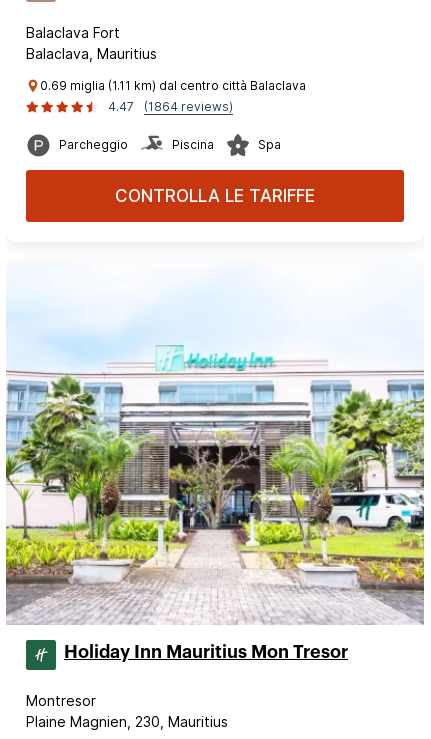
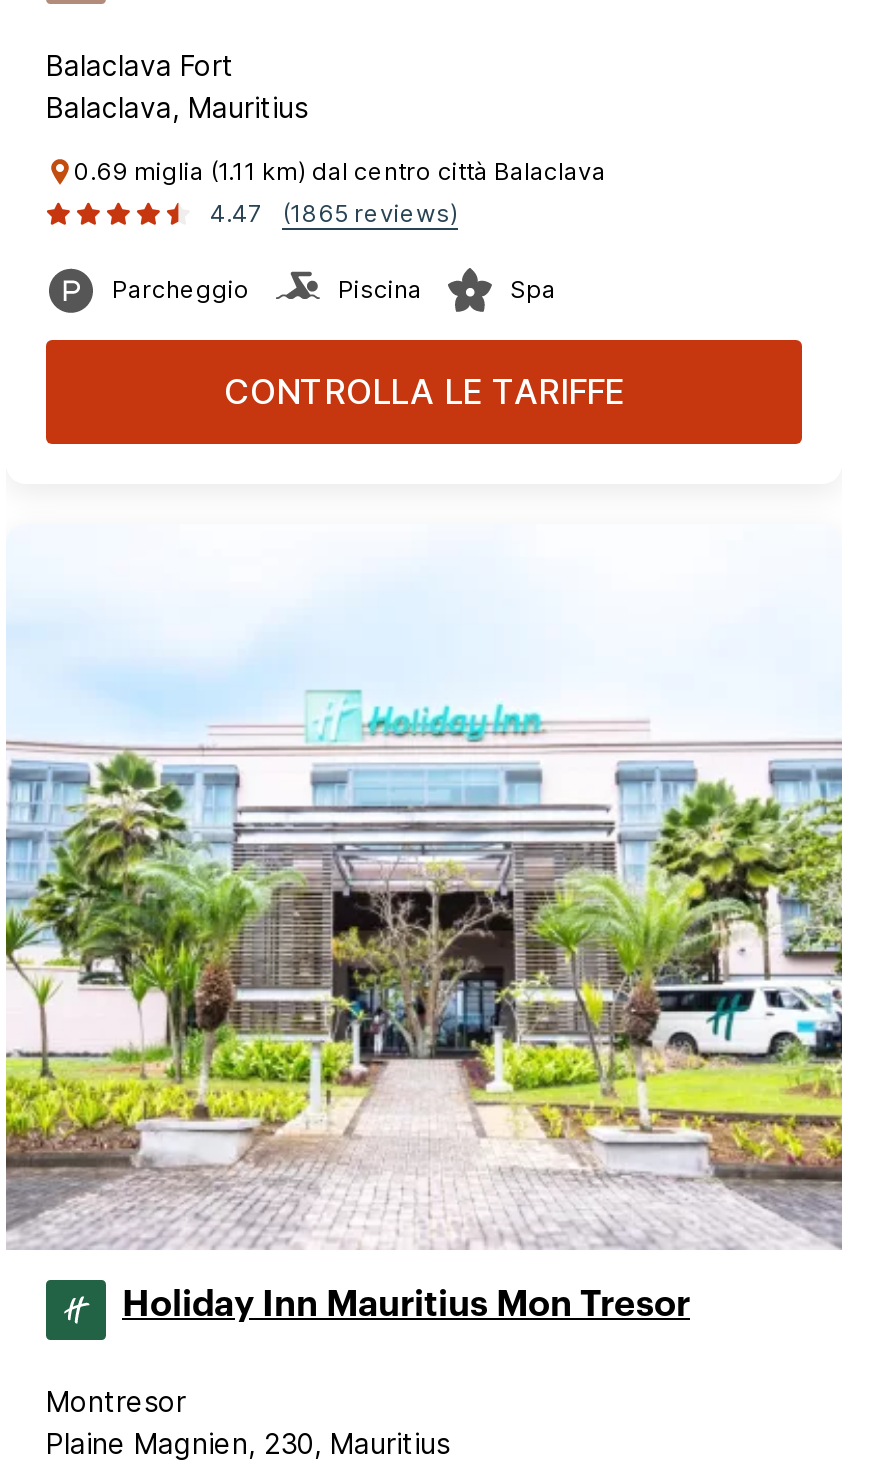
[108,99,233,114] 4.47 (1864 reviews) -> [210,198,458,228] 4.47 (1865 reviews)

